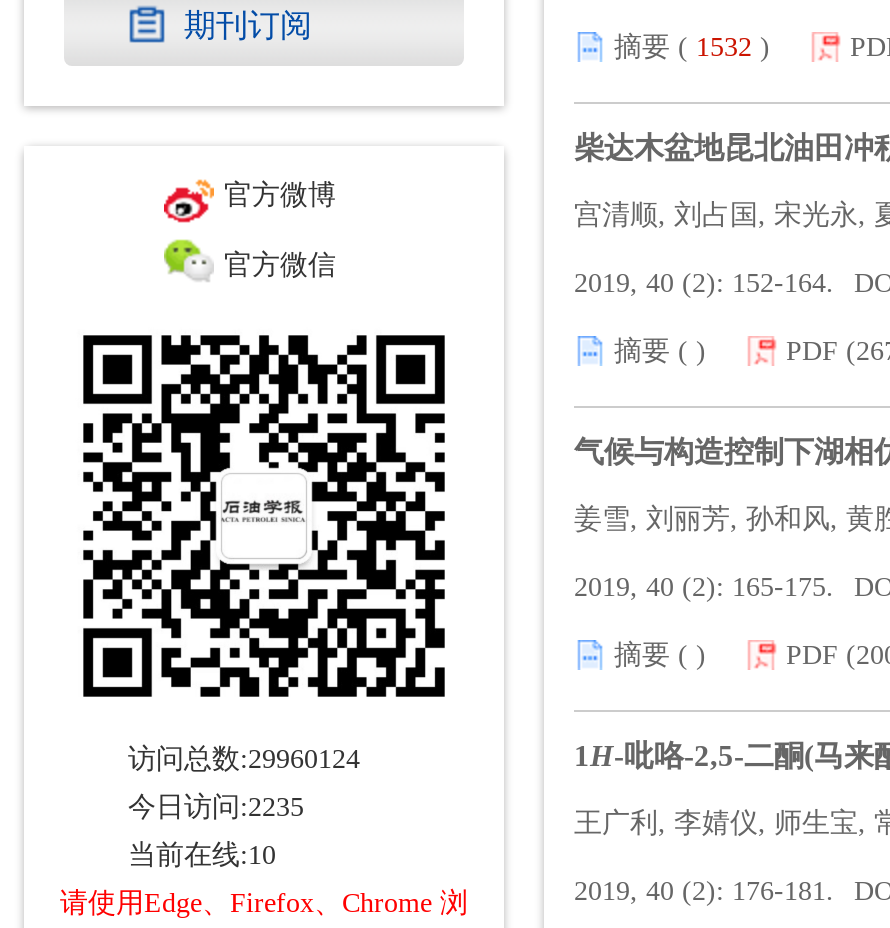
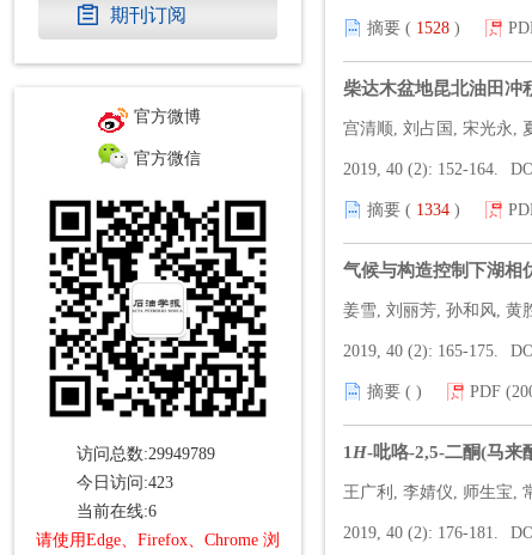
[614,32,778,62] 摘要 (1532) -> [367,19,465,37] 摘要 (1528)
[614,336,714,366] 摘要 () -> [367,201,465,219] 摘要 (1334)
[128,744,360,774] 访问总数:29960124 -> [77,445,215,463] 访问总数:29949789
[128,792,304,822] 今日访问:2235 -> [77,474,173,492] 今日访问:423
[128,840,276,870] 当前在线:10 -> [77,502,157,520] 当前在线:6

